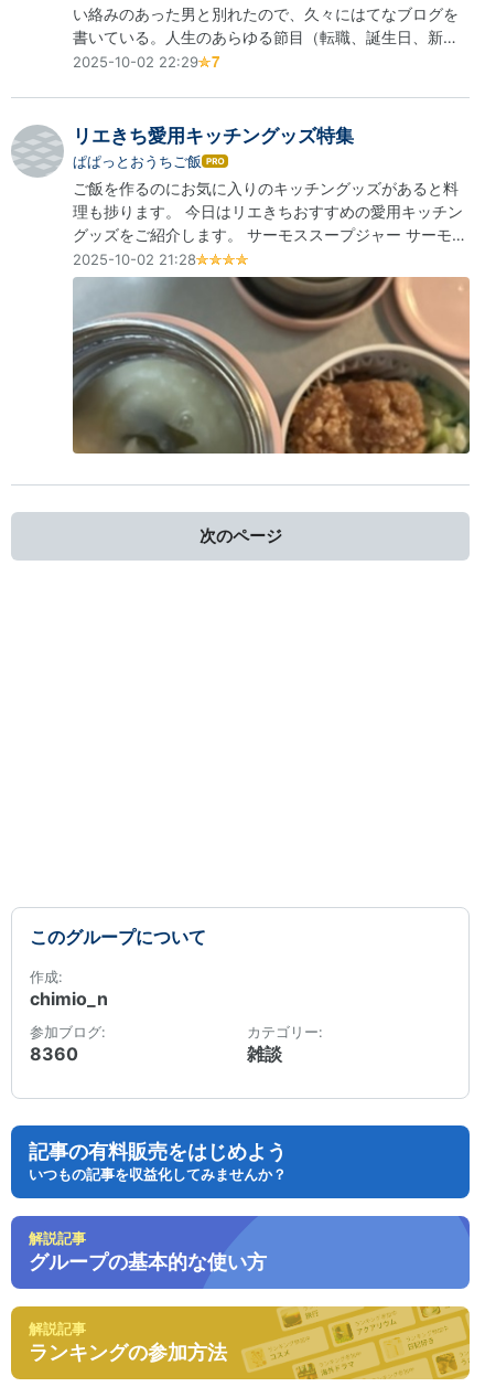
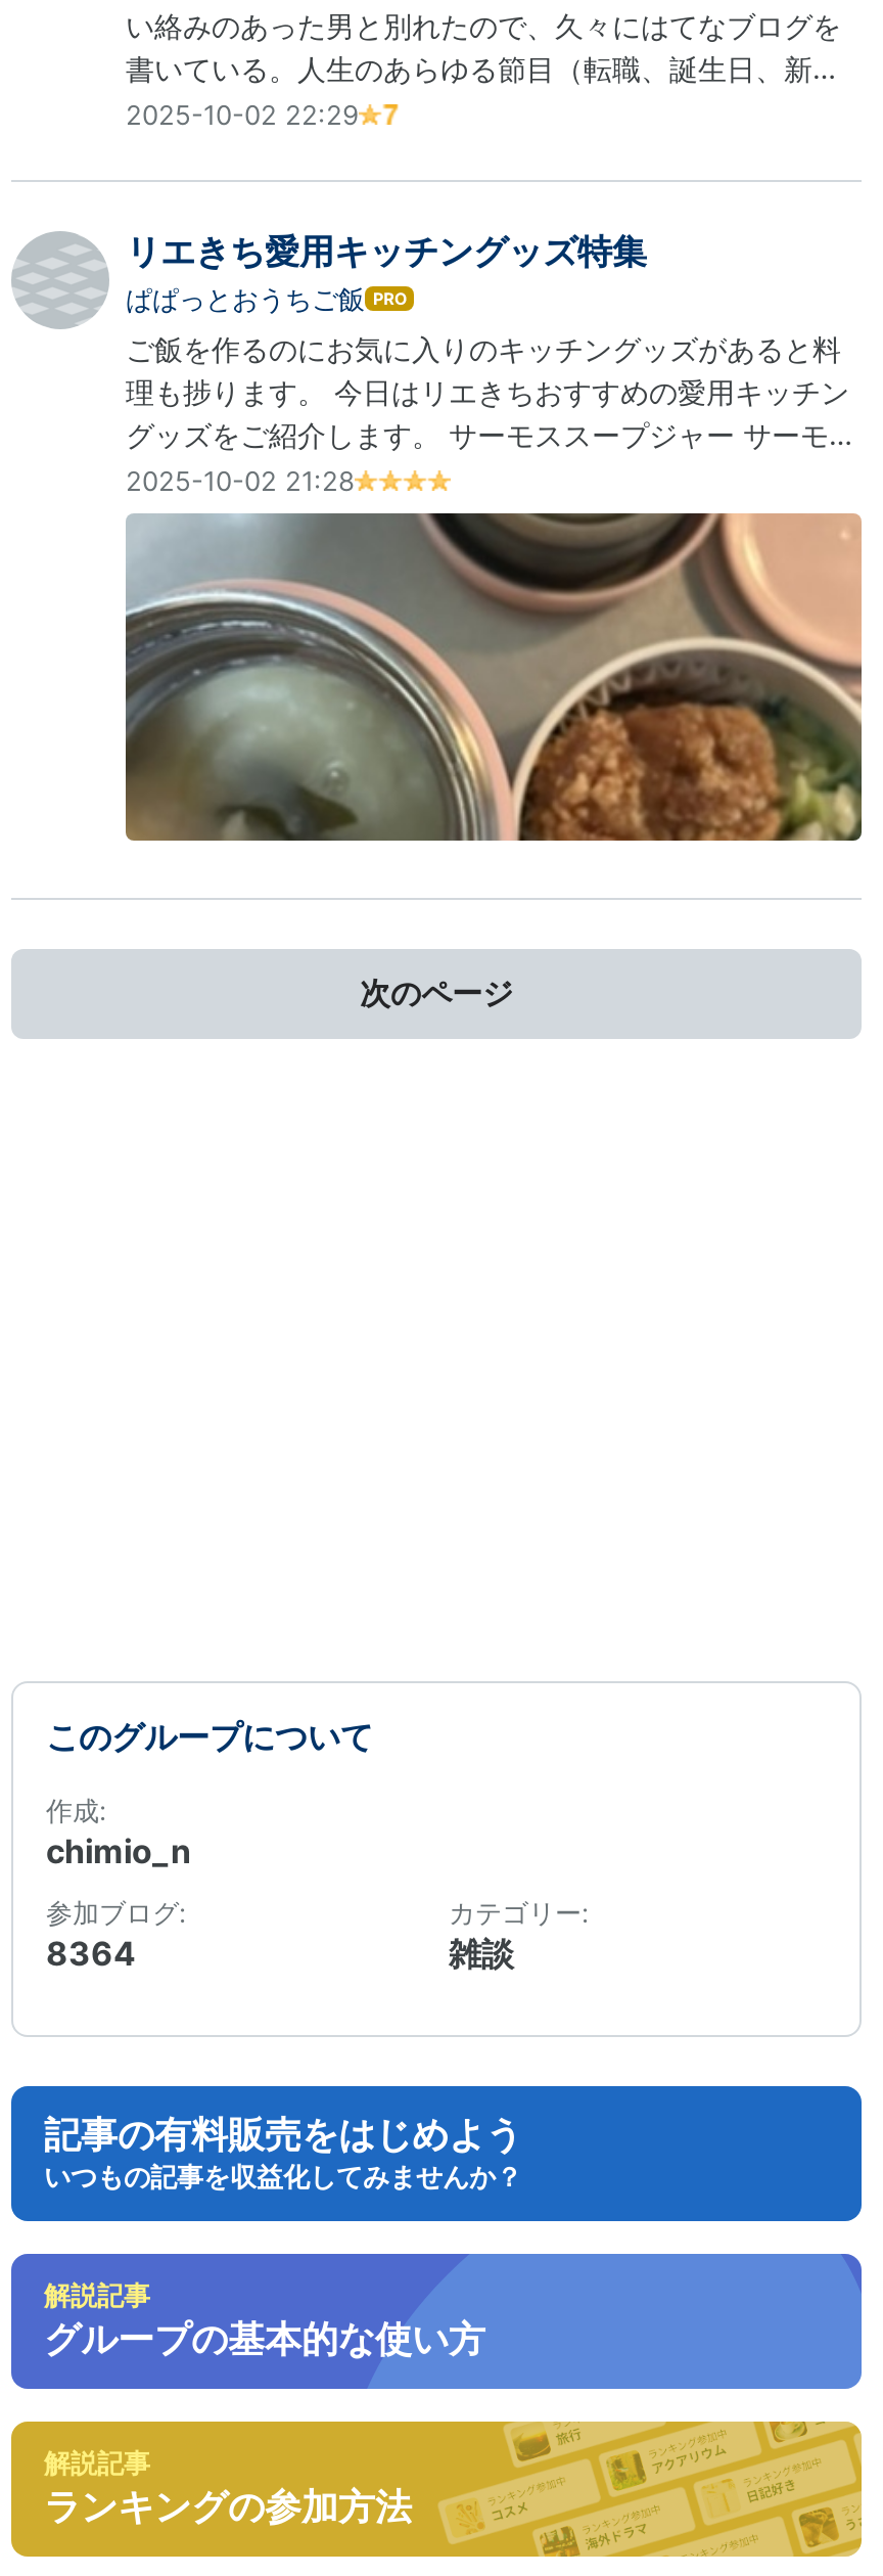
[30,1042,78,1064] 8360 -> [46,1932,136,1973] 8364

